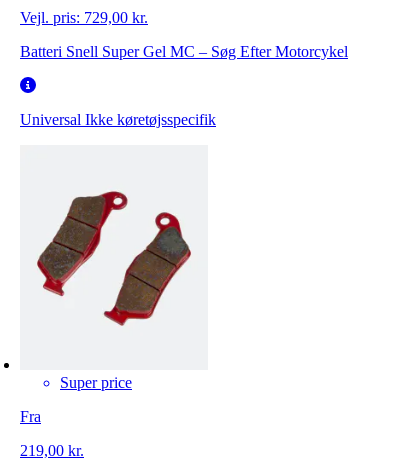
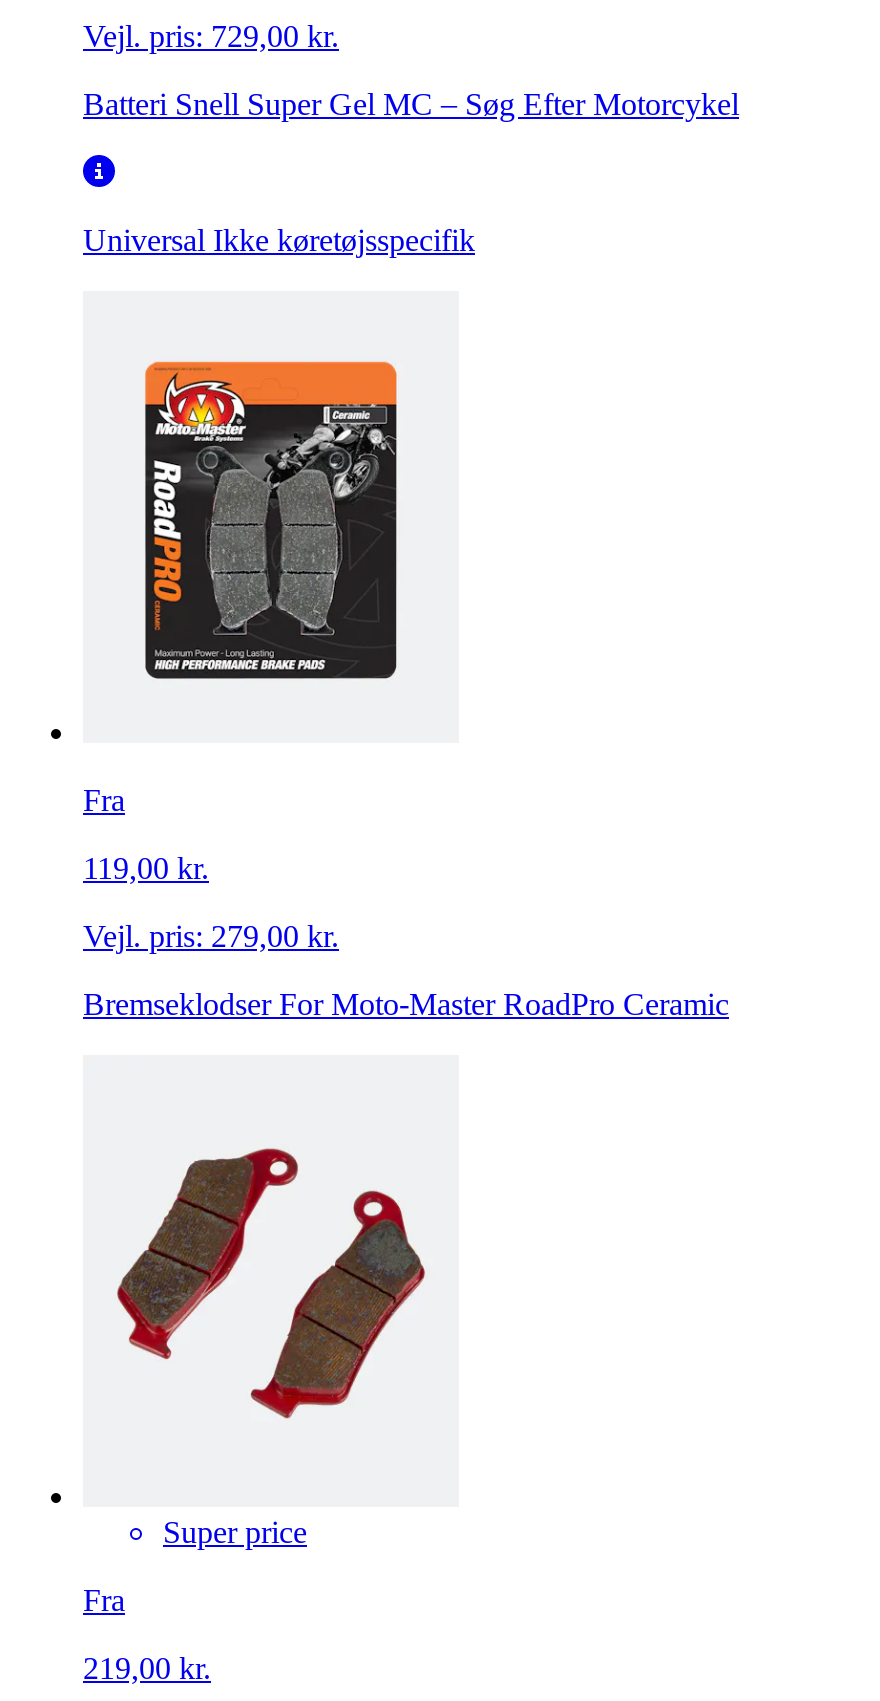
none -> [83,782,729,1020] Fra | 119,00 kr. | Vejl. pris: 279,00 kr. | Bremseklodser For Moto-Master RoadPro Ceramic
none -> [143,359,399,681] [image]

